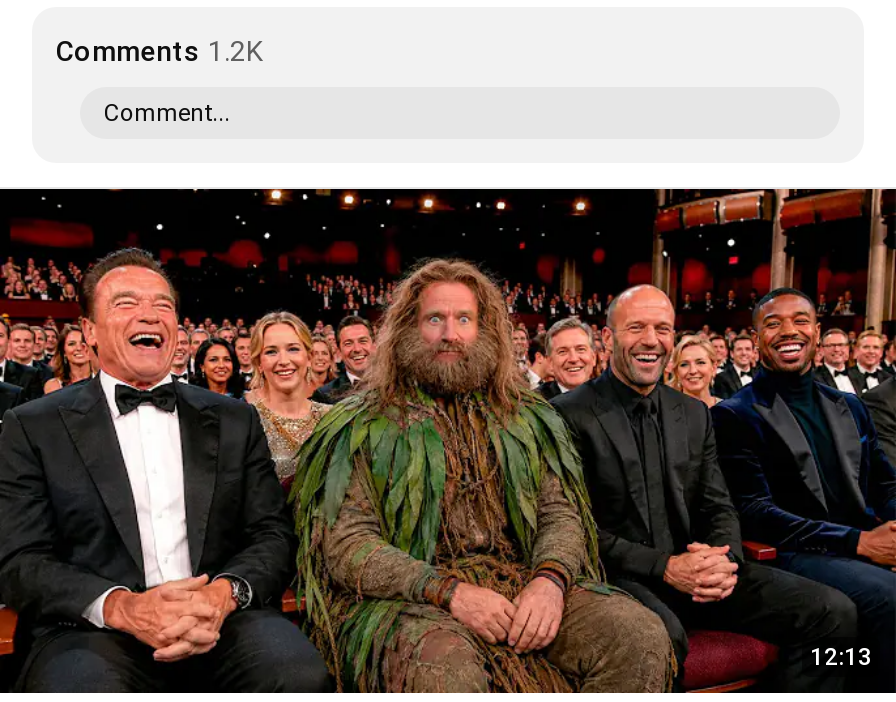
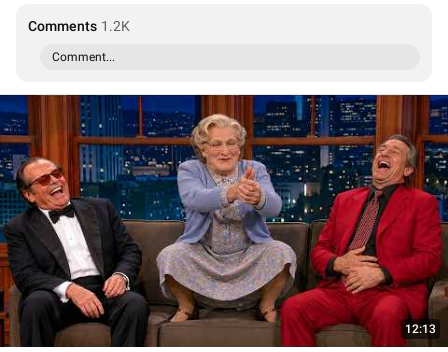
[6,187,890,693] [image] -> [3,94,445,347] [image]

